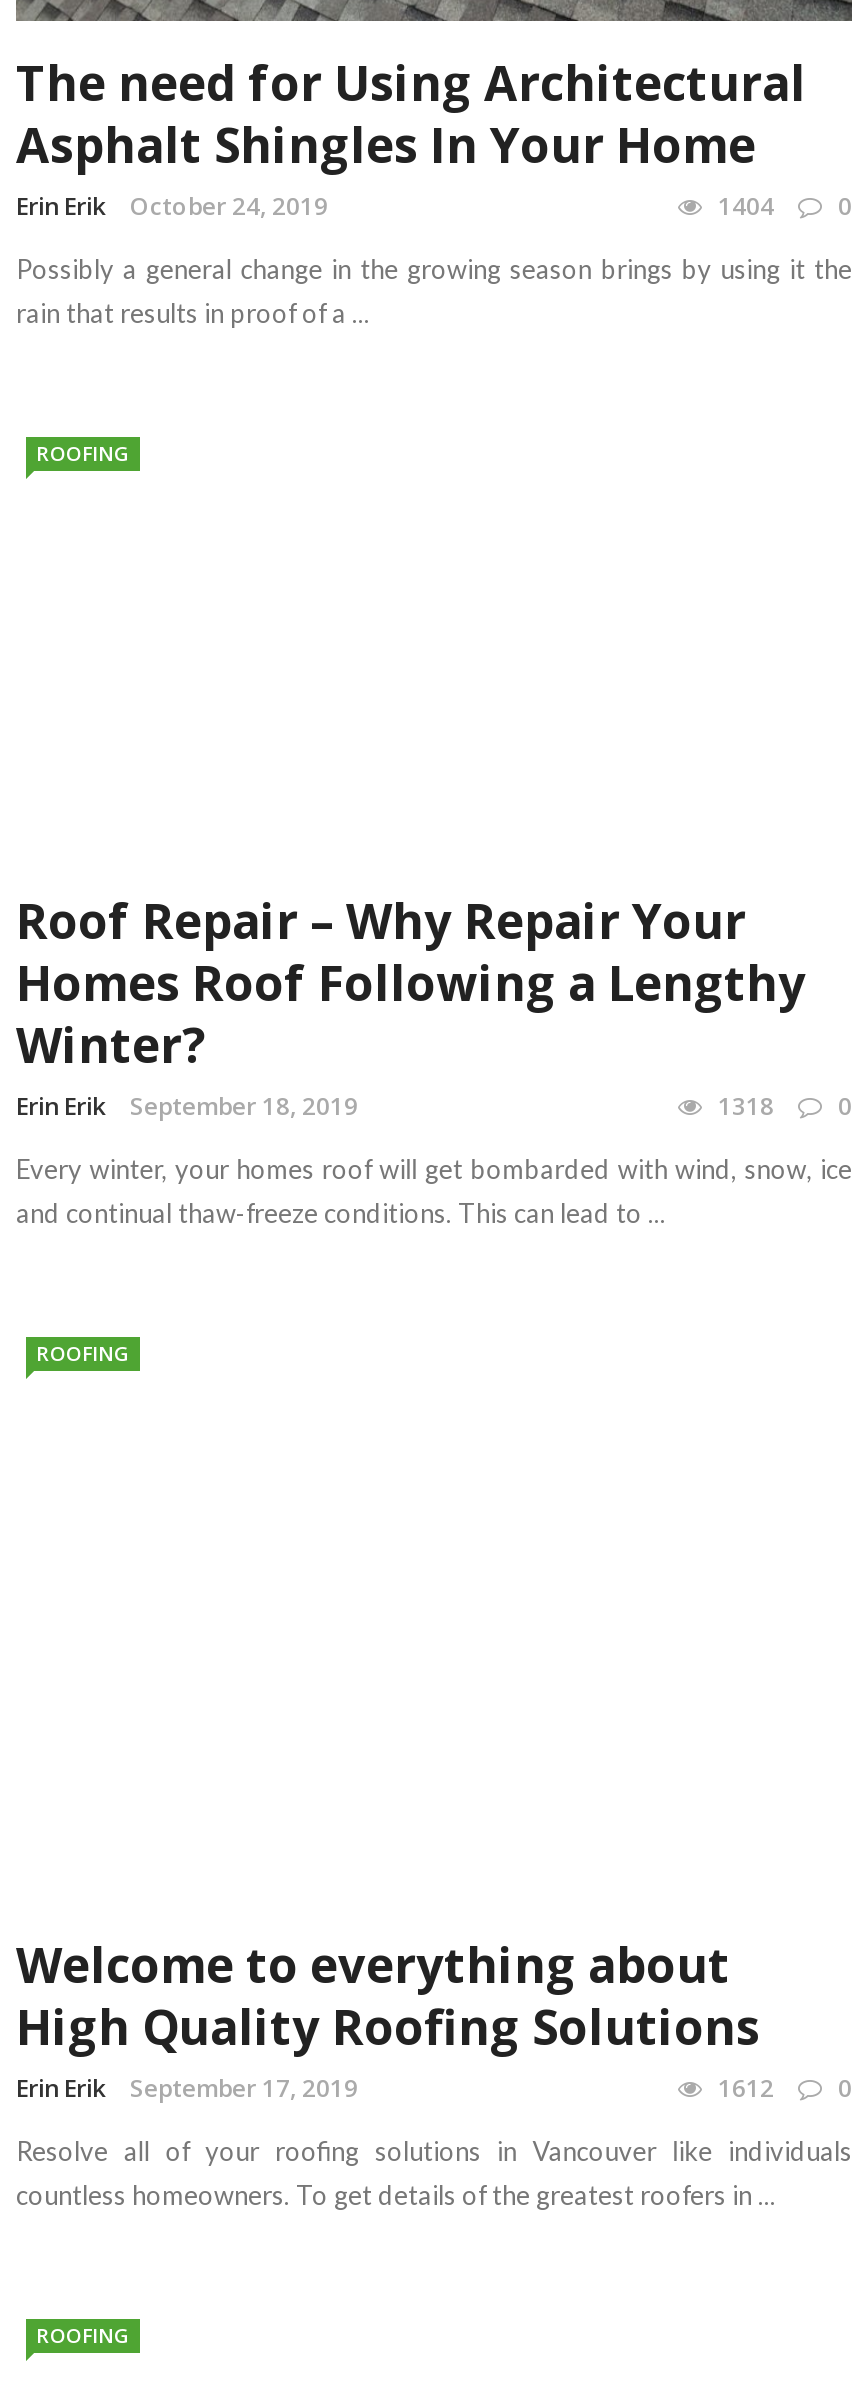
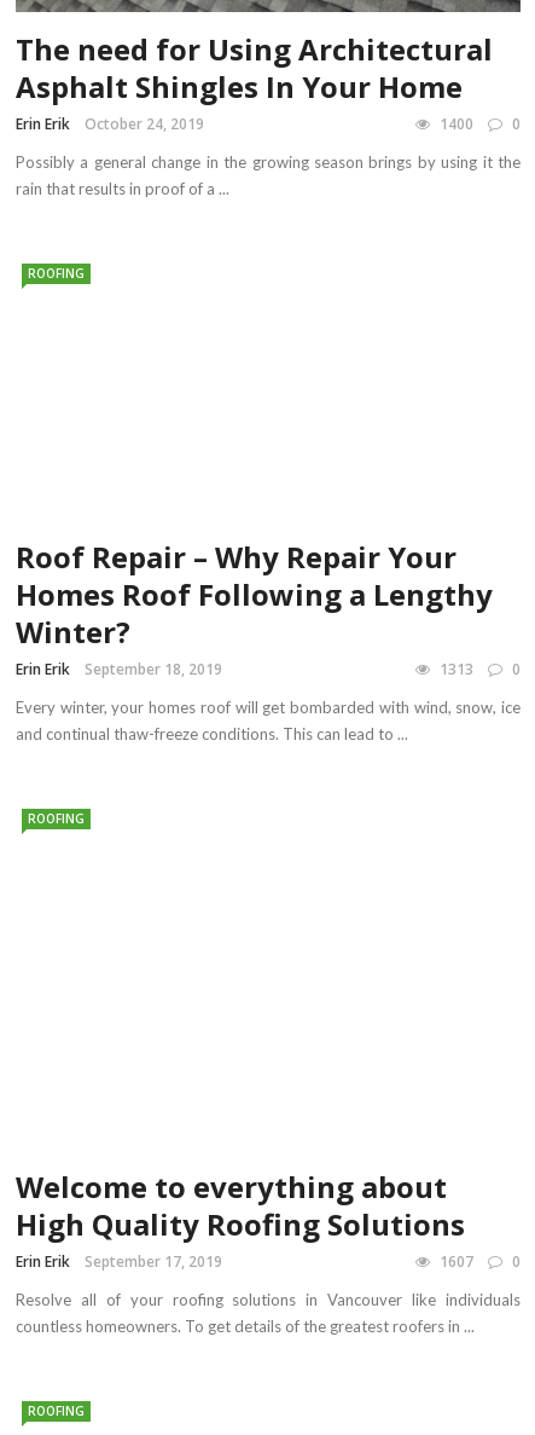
[718,189,852,223] 1404 0 -> [440,114,521,135] 1400 0
[718,1089,852,1123] 1318 0 -> [440,659,521,679] 1313 0
[718,2070,852,2104] 1612 0 -> [440,1252,521,1272] 1607 0

